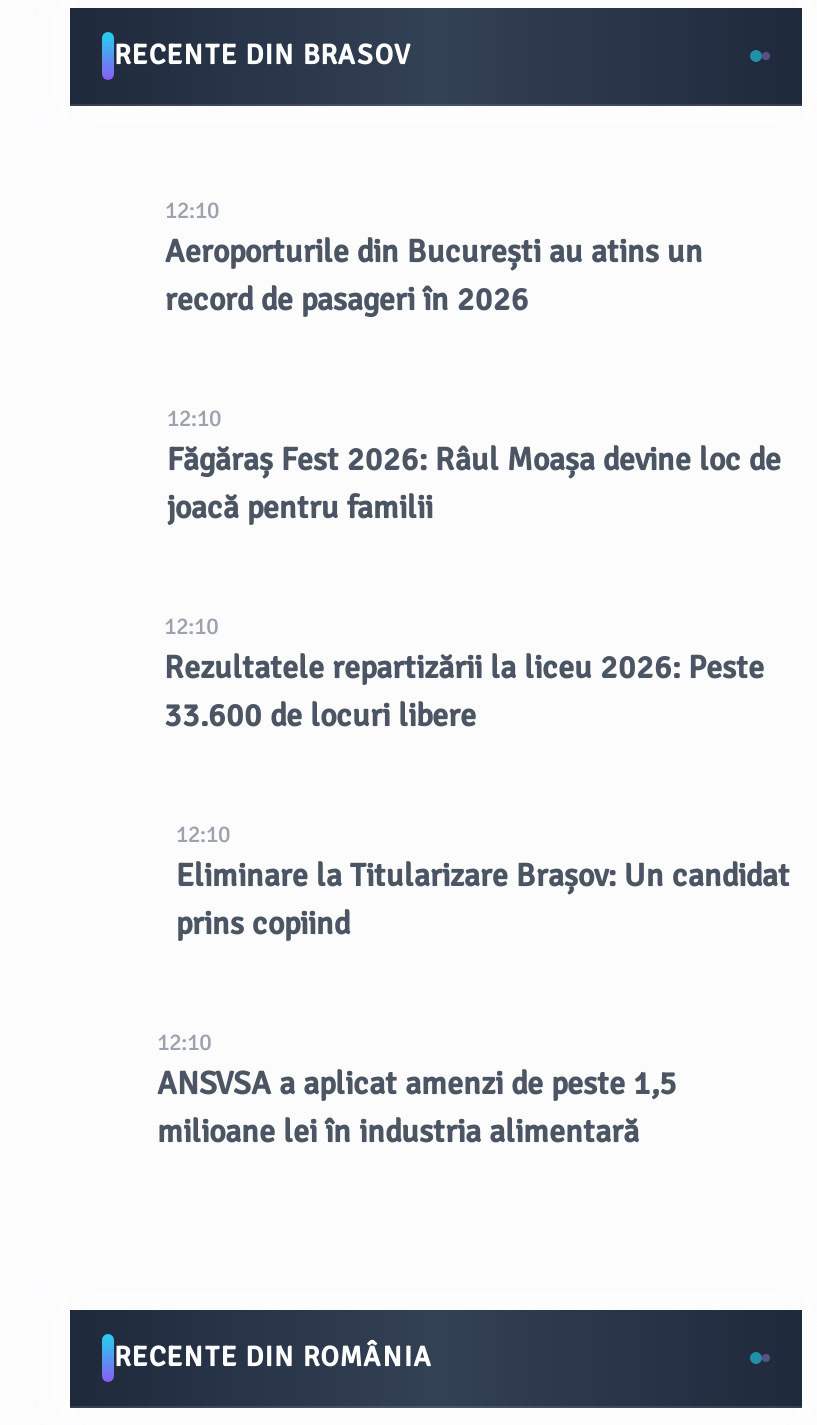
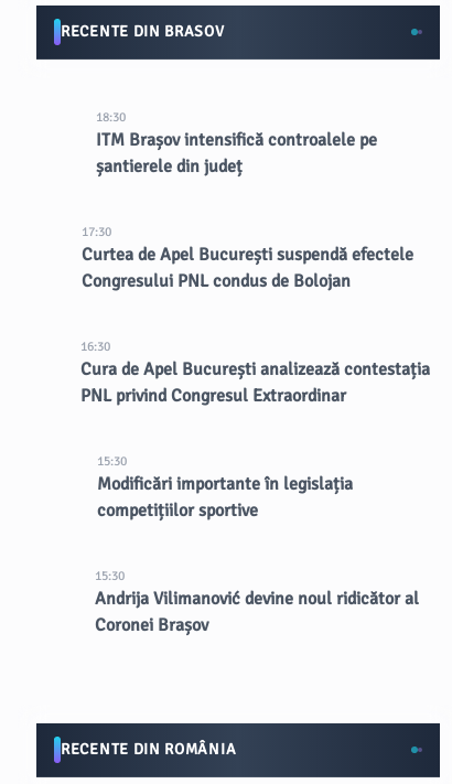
[165,196,703,320] 12:10 | Aeroporturile din București au atins un | record de pasageri în 2026 -> [95,109,376,178] 18:30 | ITM Brașov intensifică controalele pe | șantierele din județ
[167,404,781,528] 12:10 | Făgăraș Fest 2026: Râul Moașa devine loc de | joacă pentru familii -> [81,224,413,292] 17:30 | Curtea de Apel București suspendă efectele | Congresului PNL condus de Bolojan
[164,612,764,736] 12:10 | Rezultatele repartizării la liceu 2026: Peste | 33.600 de locuri libere -> [80,339,430,407] 16:30 | Cura de Apel București analizează contestația | PNL privind Congresul Extraordinar
[176,820,790,944] 12:10 | Eliminare la Titularizare Brașov: Un candidat | prins copiind -> [97,453,352,522] 15:30 | Modificări importante în legislația | competițiilor sportive
[157,1028,677,1152] 12:10 | ANSVSA a aplicat amenzi de peste 1,5 | milioane lei în industria alimentară -> [94,568,418,636] 15:30 | Andrija Vilimanović devine noul ridicător al | Coronei Brașov

